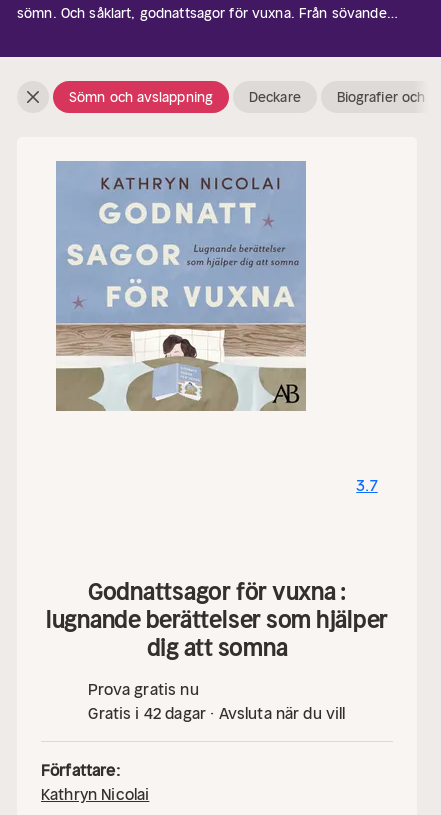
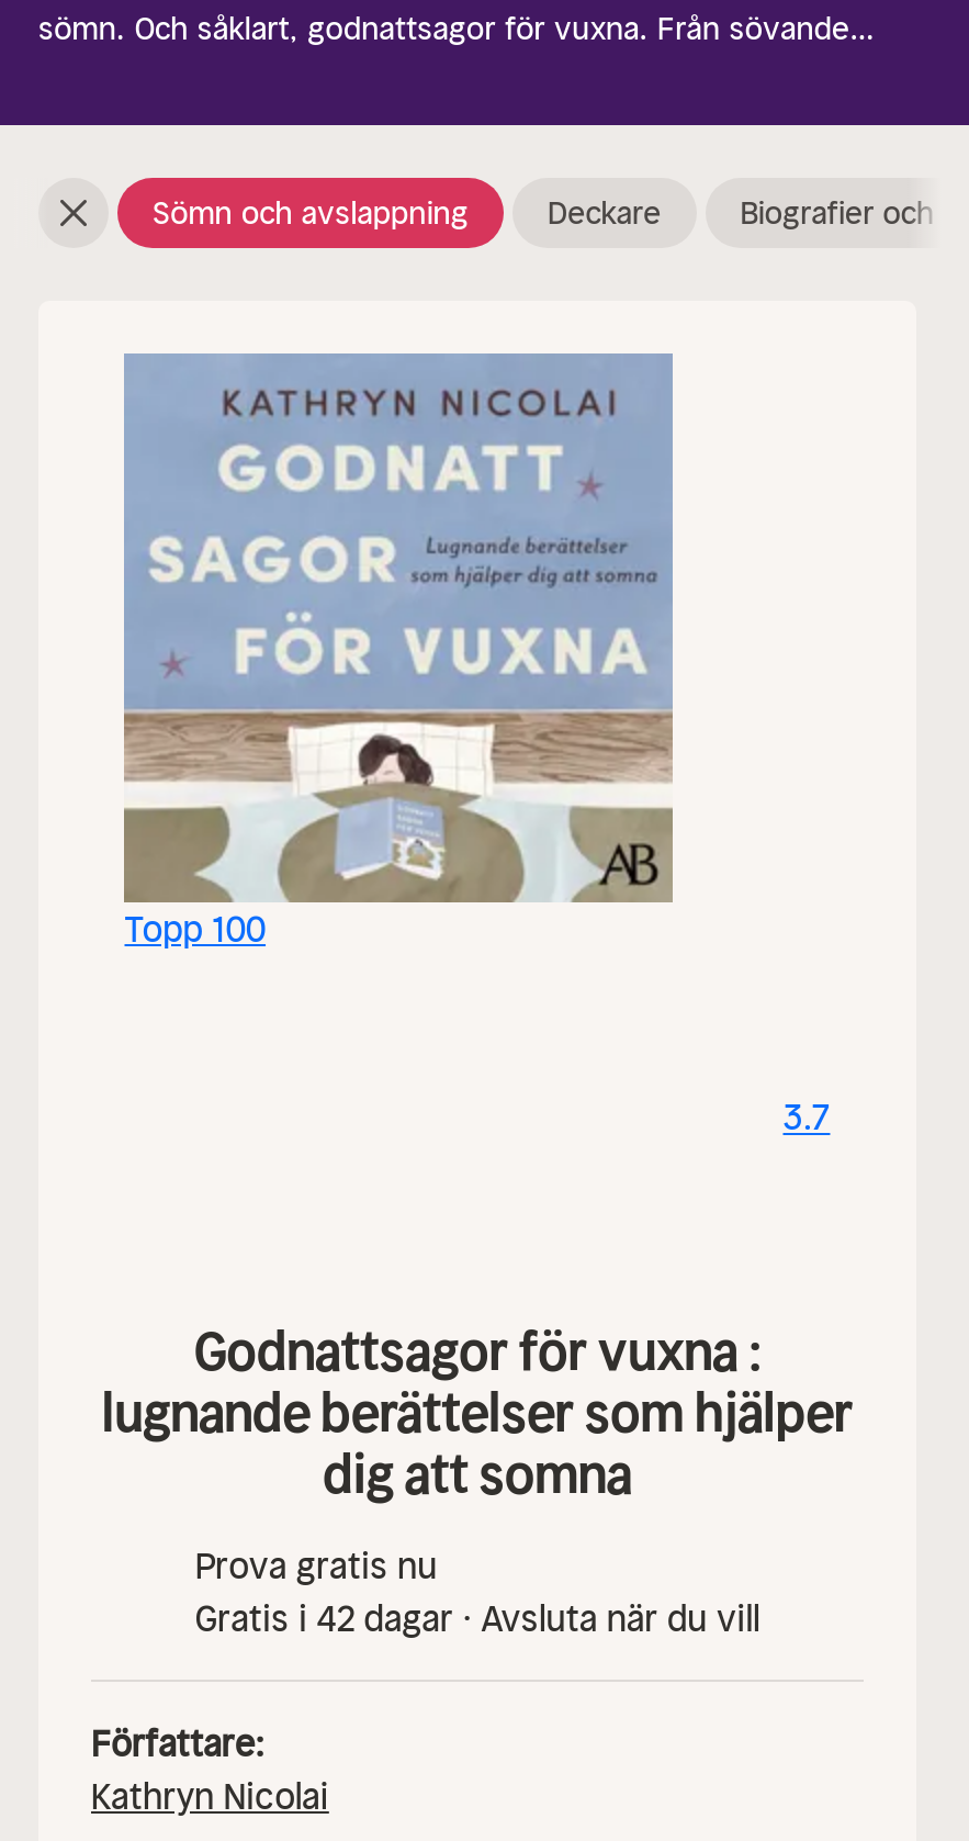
none -> [124,907,266,951] Topp 100

